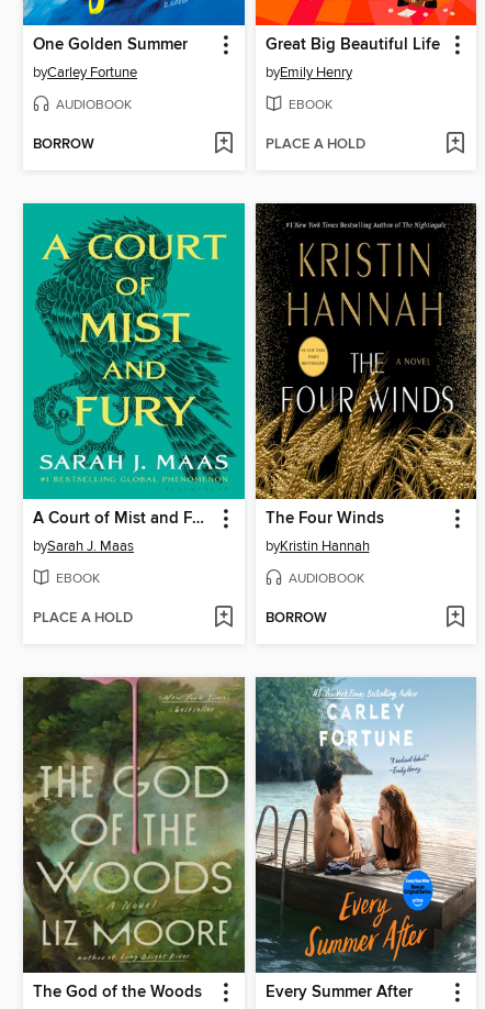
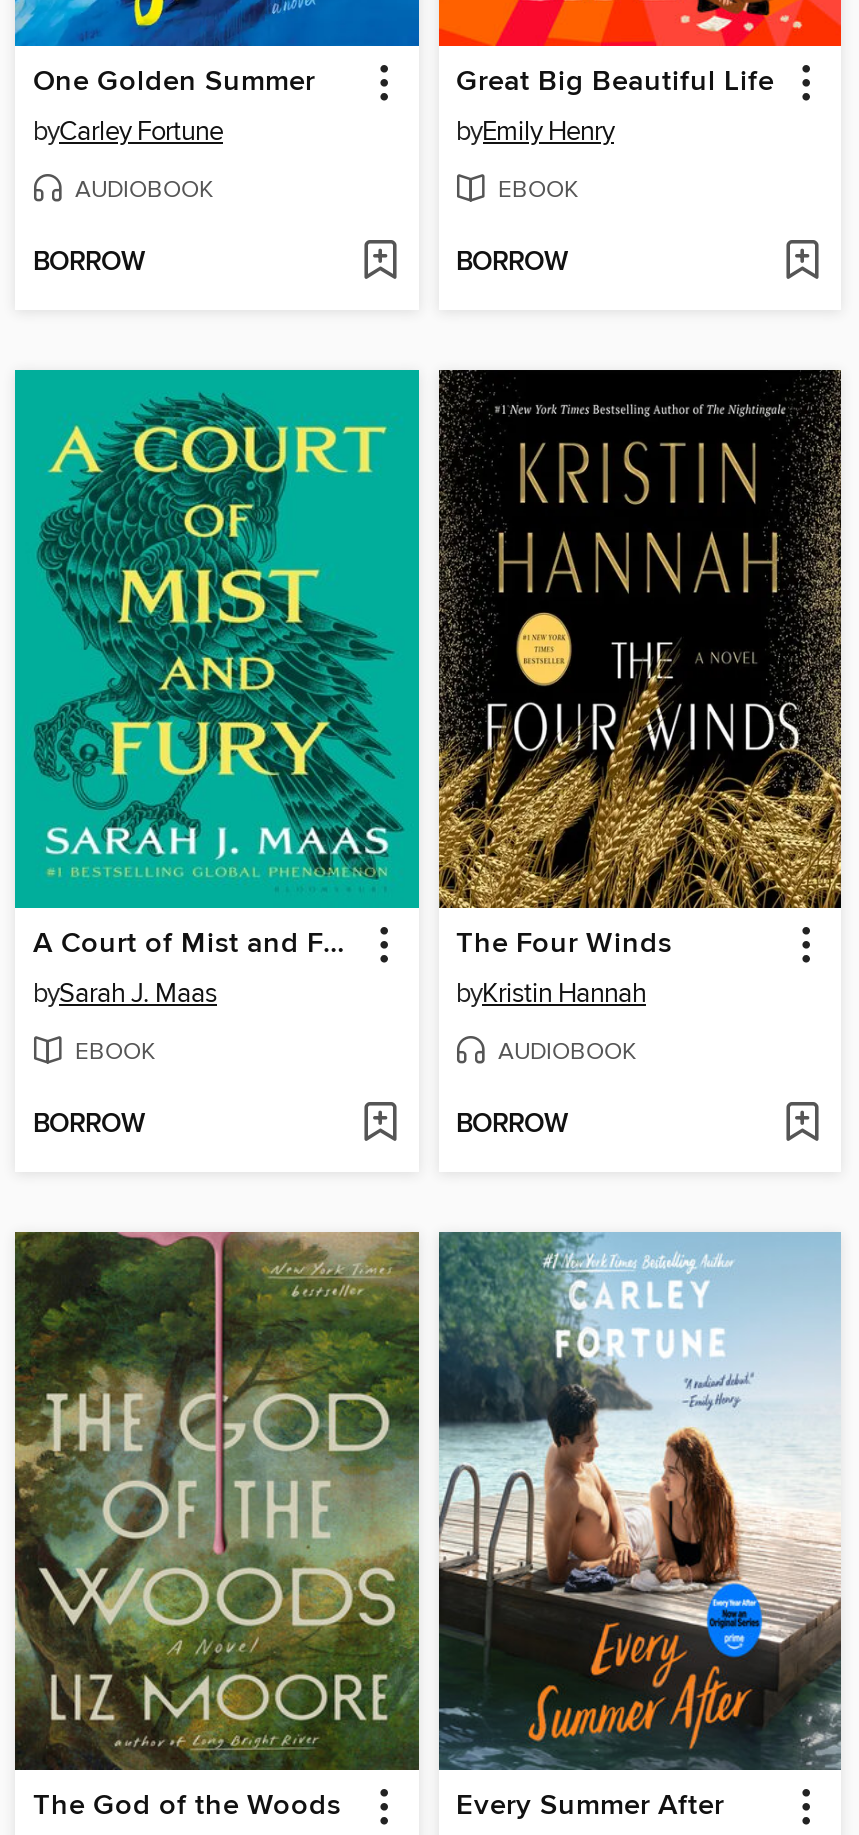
[265,135,365,154] PLACE A HOLD -> [456,246,568,280] BORROW
[33,609,133,628] PLACE A HOLD -> [33,1109,145,1143] BORROW

